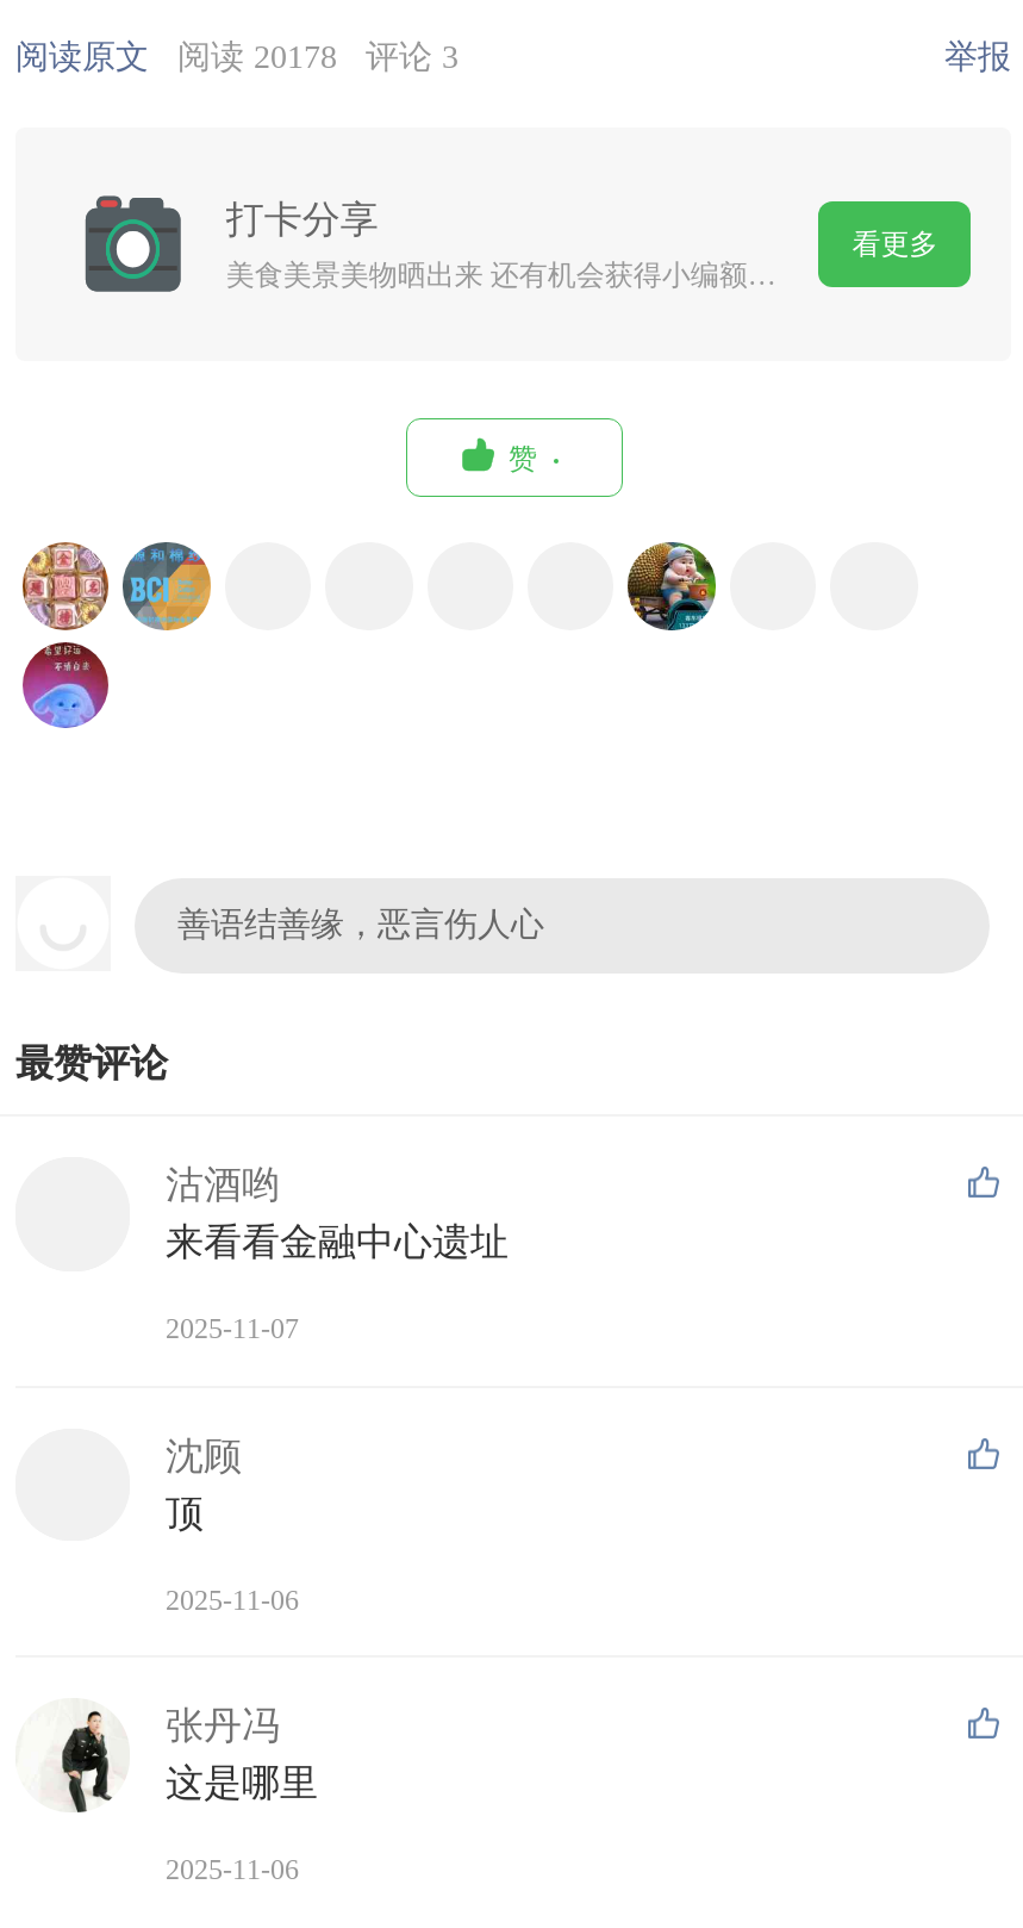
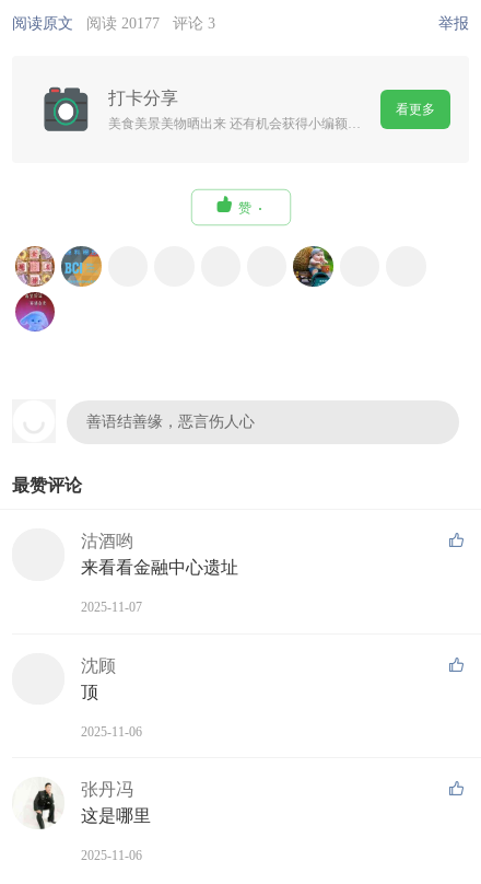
[15,40,459,76] 阅读原文 阅读 20178 评论 3 -> [12,16,215,32] 阅读原文 阅读 20177 评论 3

